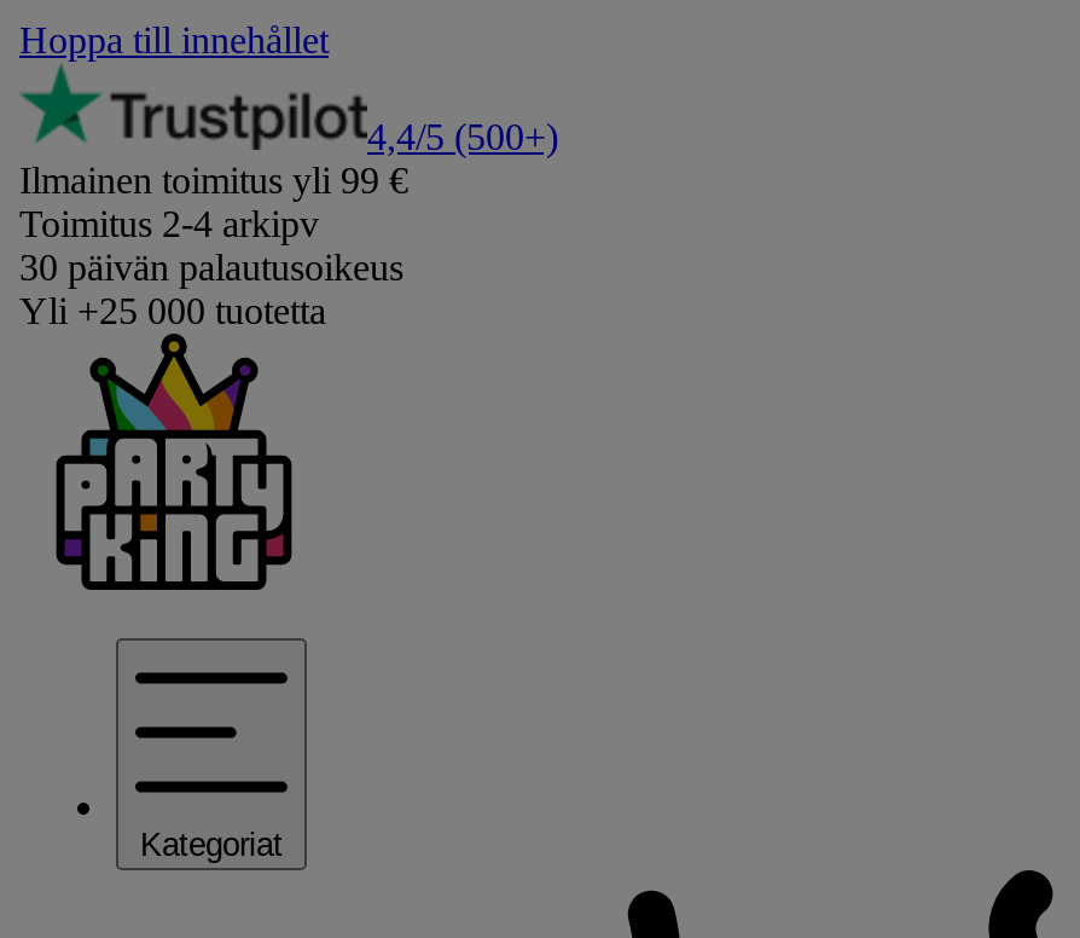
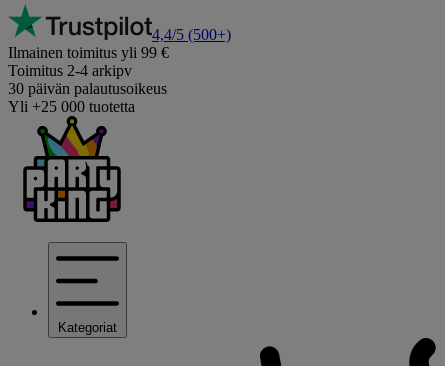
[19,19,329,60] Hoppa till innehållet -> none

